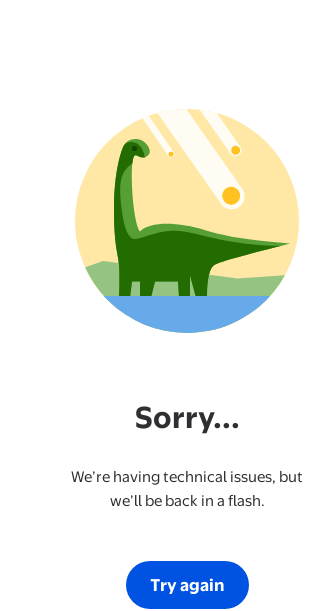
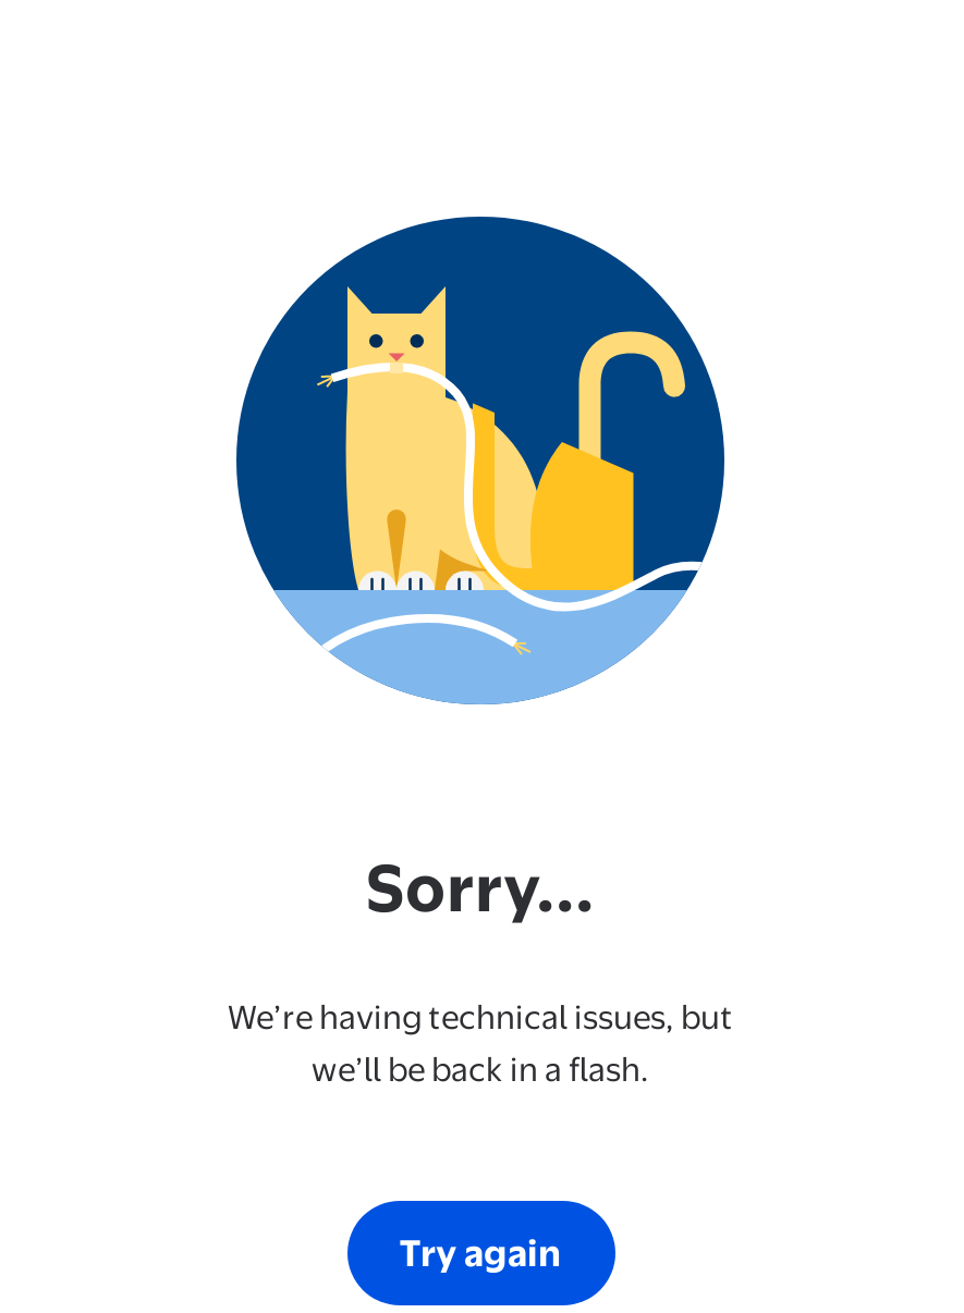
[75,109,299,310] [image] -> [234,214,727,657] [image]

